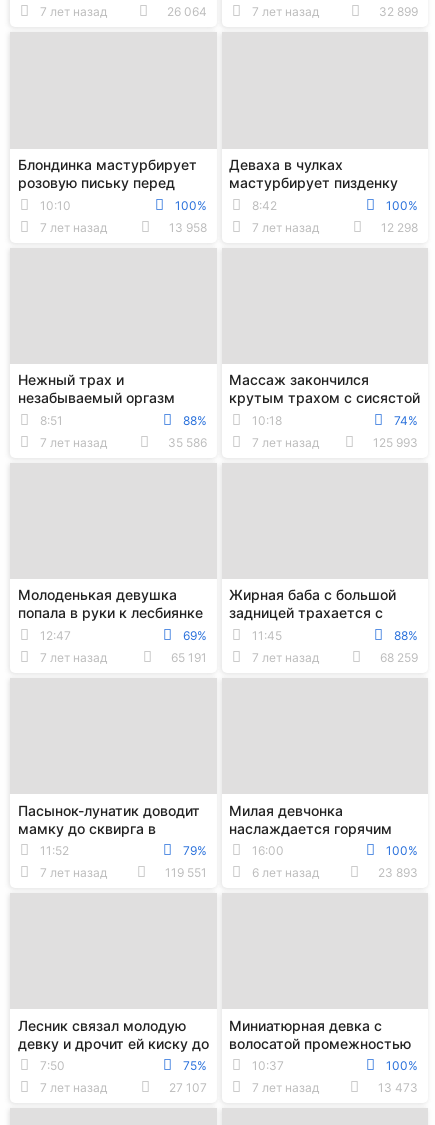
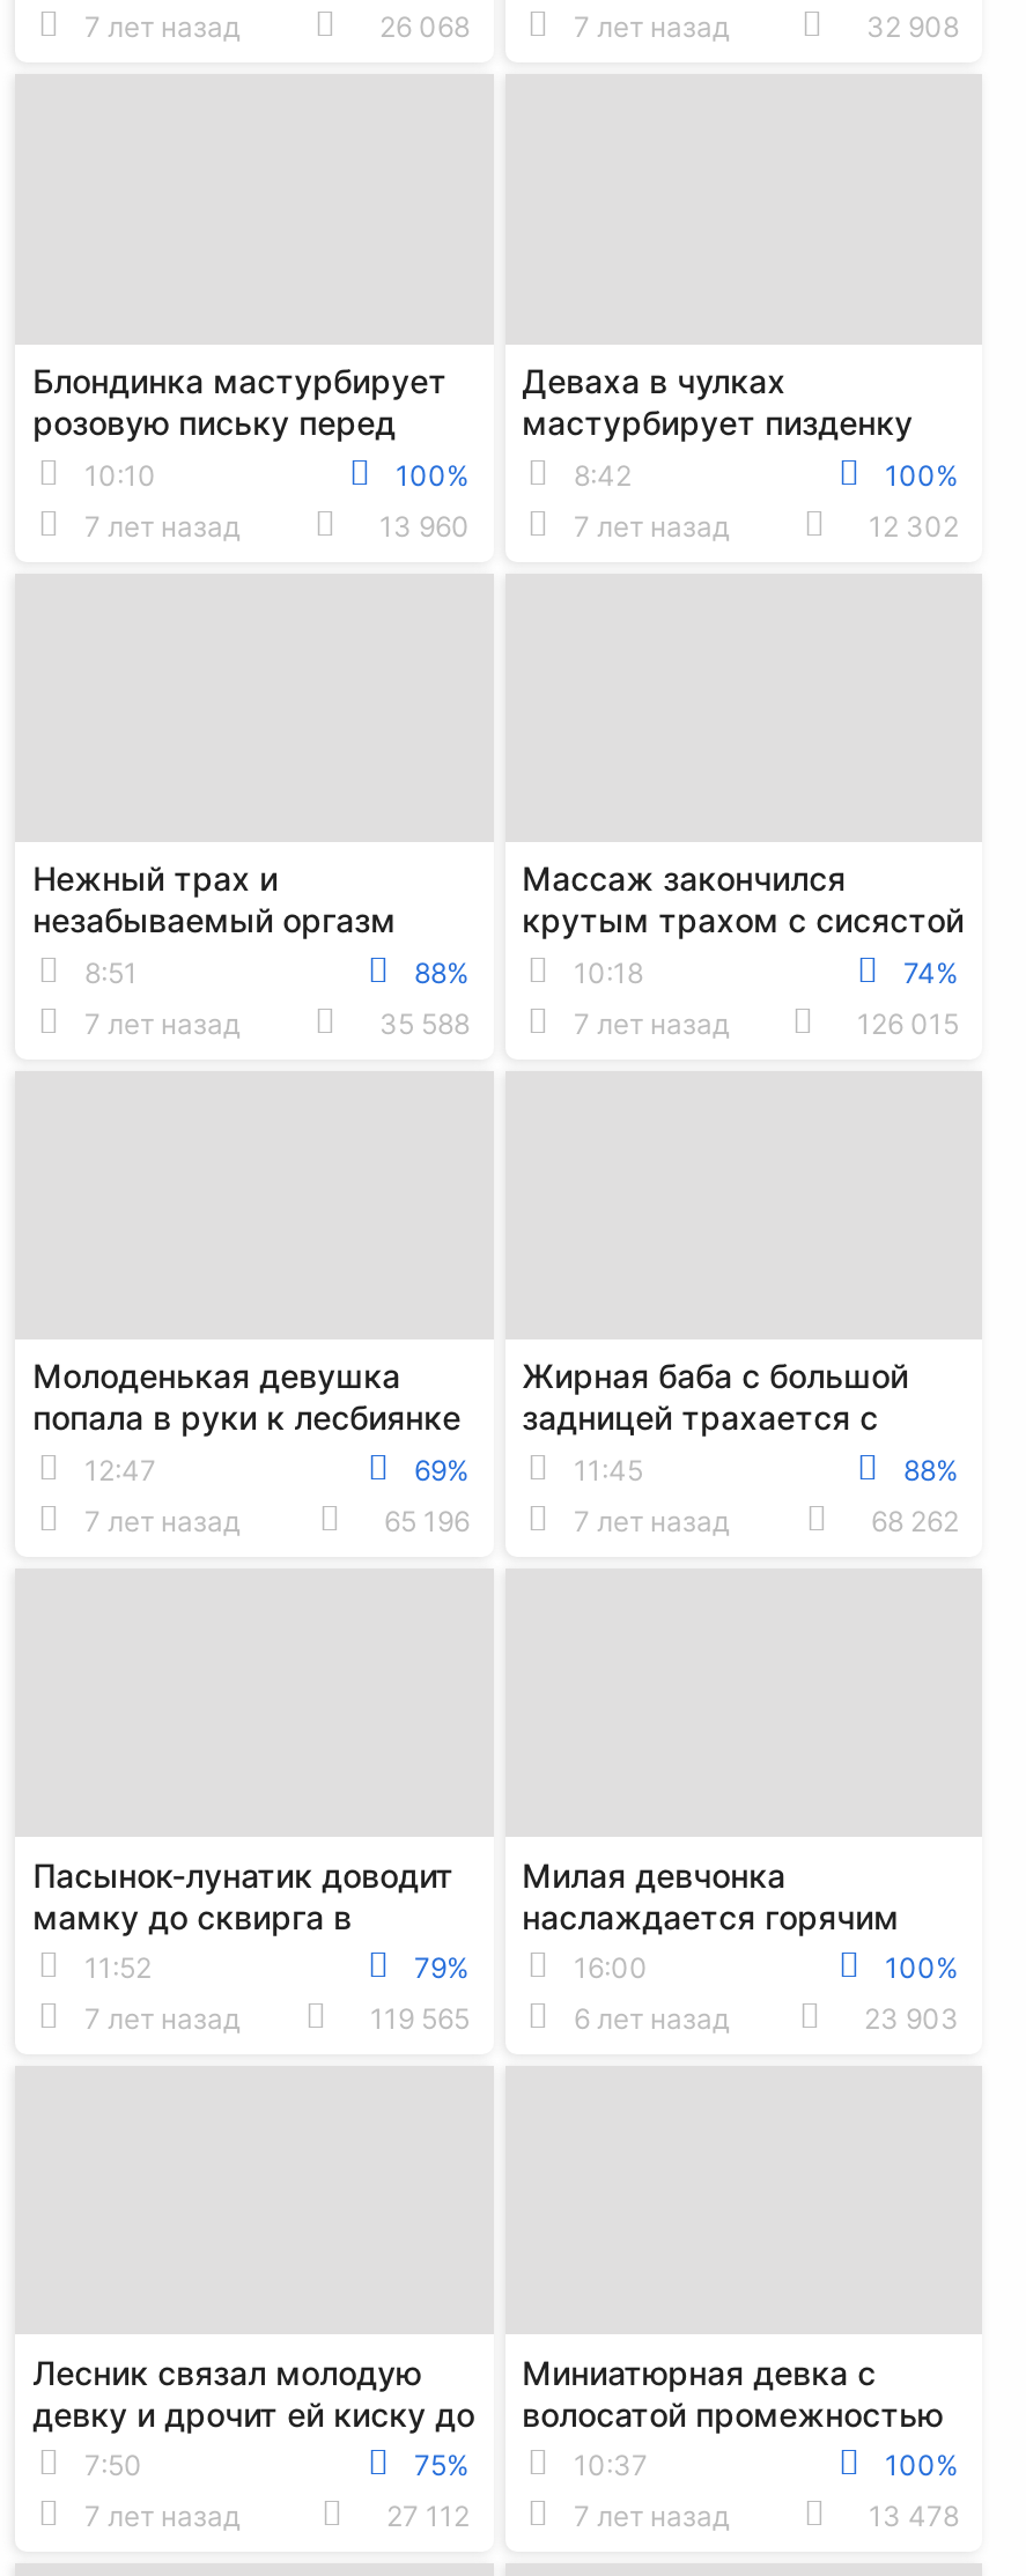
[166,4,206,19] 26 064 -> [379,10,470,45] 26 068
[379,4,418,19] 32 899 -> [866,10,959,45] 32 908
[168,220,206,235] 13 958 -> [379,508,470,543] 13 960
[381,220,418,235] 12 298 -> [869,508,959,543] 12 302
[167,435,206,450] 35 586 -> [379,1006,470,1040] 35 588
[373,435,418,450] 125 993 -> [857,1006,959,1040] 126 015
[170,650,206,665] 65 191 -> [384,1503,470,1538] 65 196
[380,650,418,665] 68 259 -> [871,1503,959,1538] 68 262
[164,865,206,880] 119 551 -> [370,2001,470,2036] 119 565
[378,865,418,880] 23 893 -> [864,2001,959,2036] 23 903
[168,1080,206,1095] 27 107 -> [386,2499,470,2534] 27 112
[378,1080,418,1095] 13 473 -> [869,2499,959,2534] 13 478

